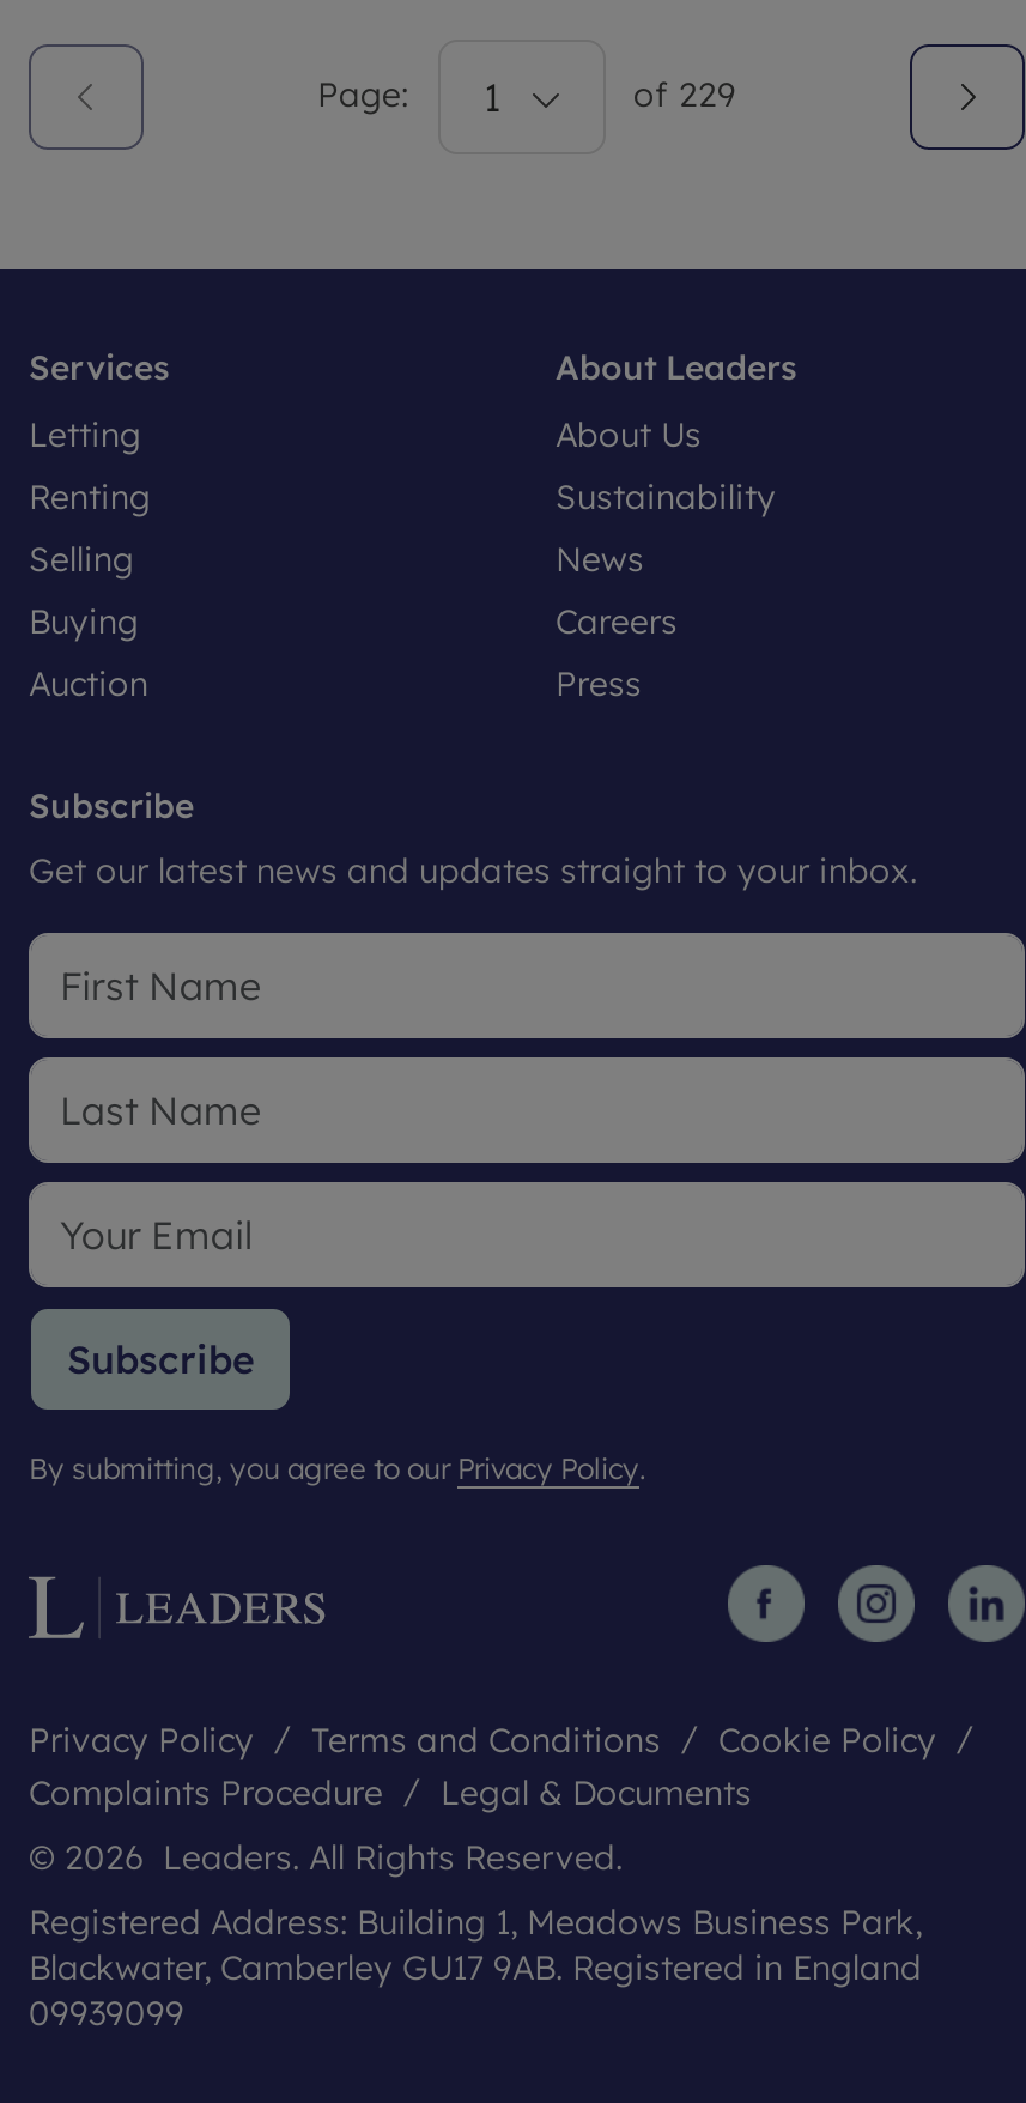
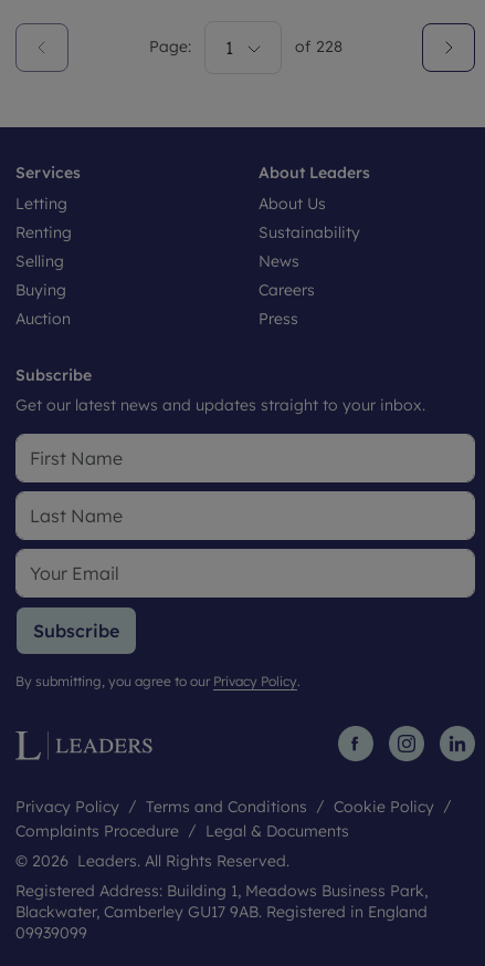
[633,74,736,117] of 229 -> [294,37,342,57] of 228

